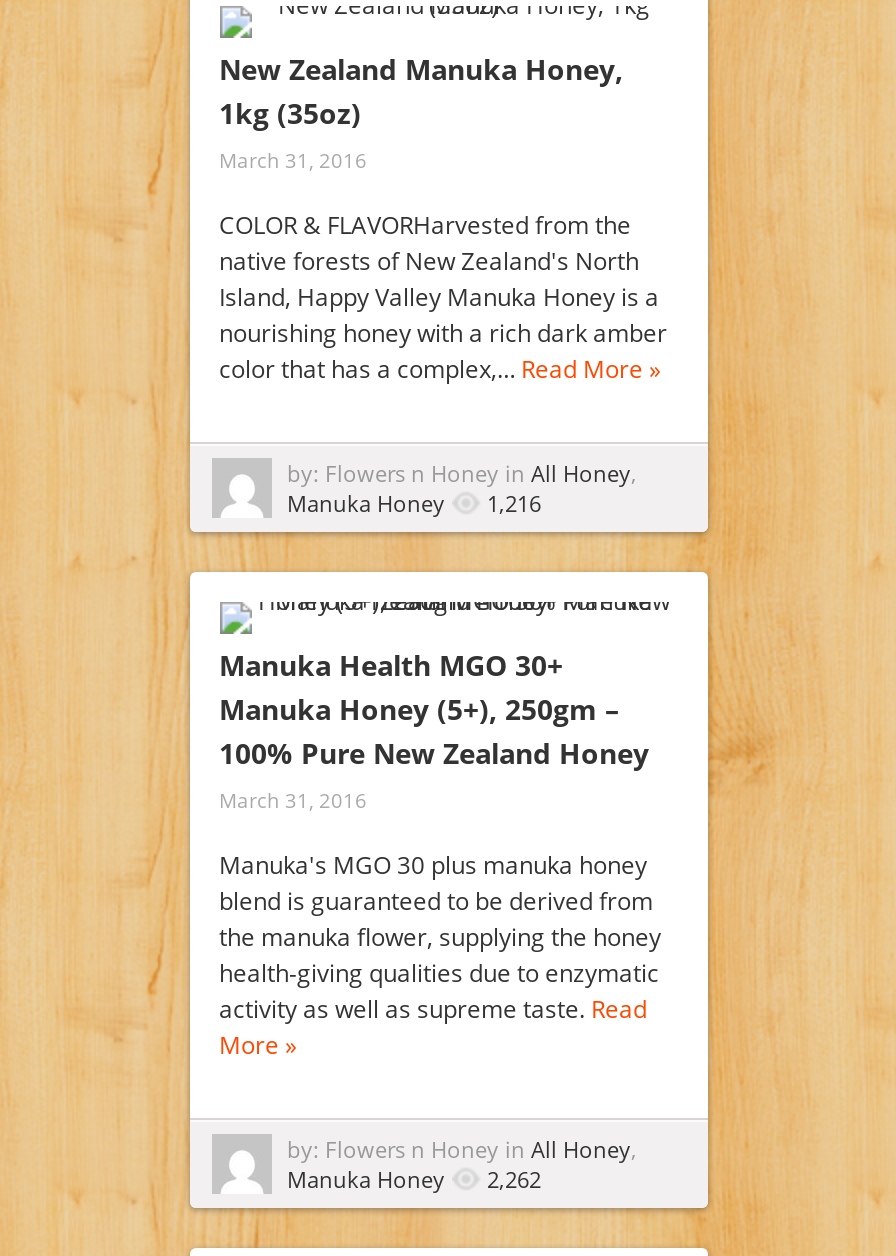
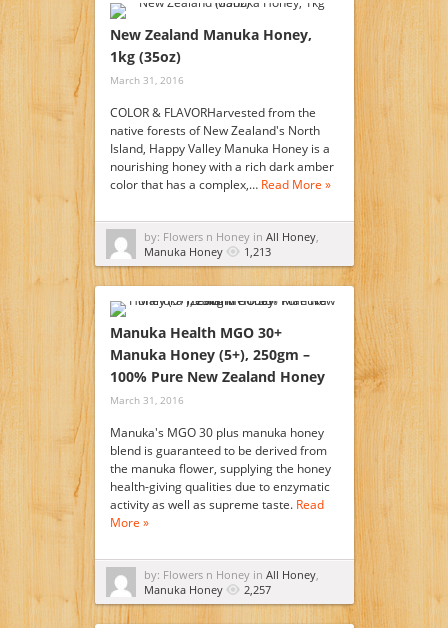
[287,488,541,518] Manuka Honey 1,216 -> [143,244,270,259] Manuka Honey 1,213
[287,1164,541,1194] Manuka Honey 2,262 -> [143,582,270,597] Manuka Honey 2,257

